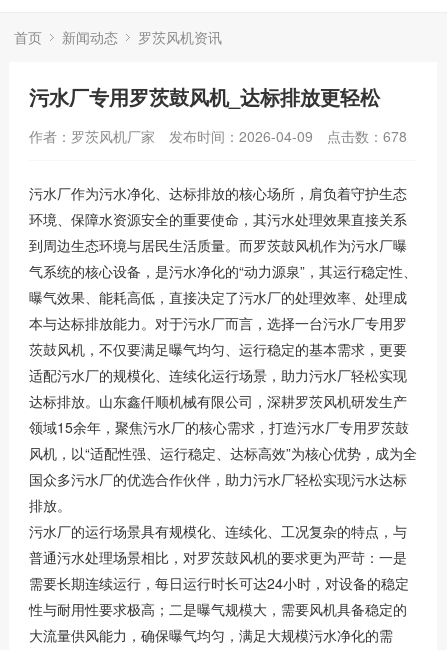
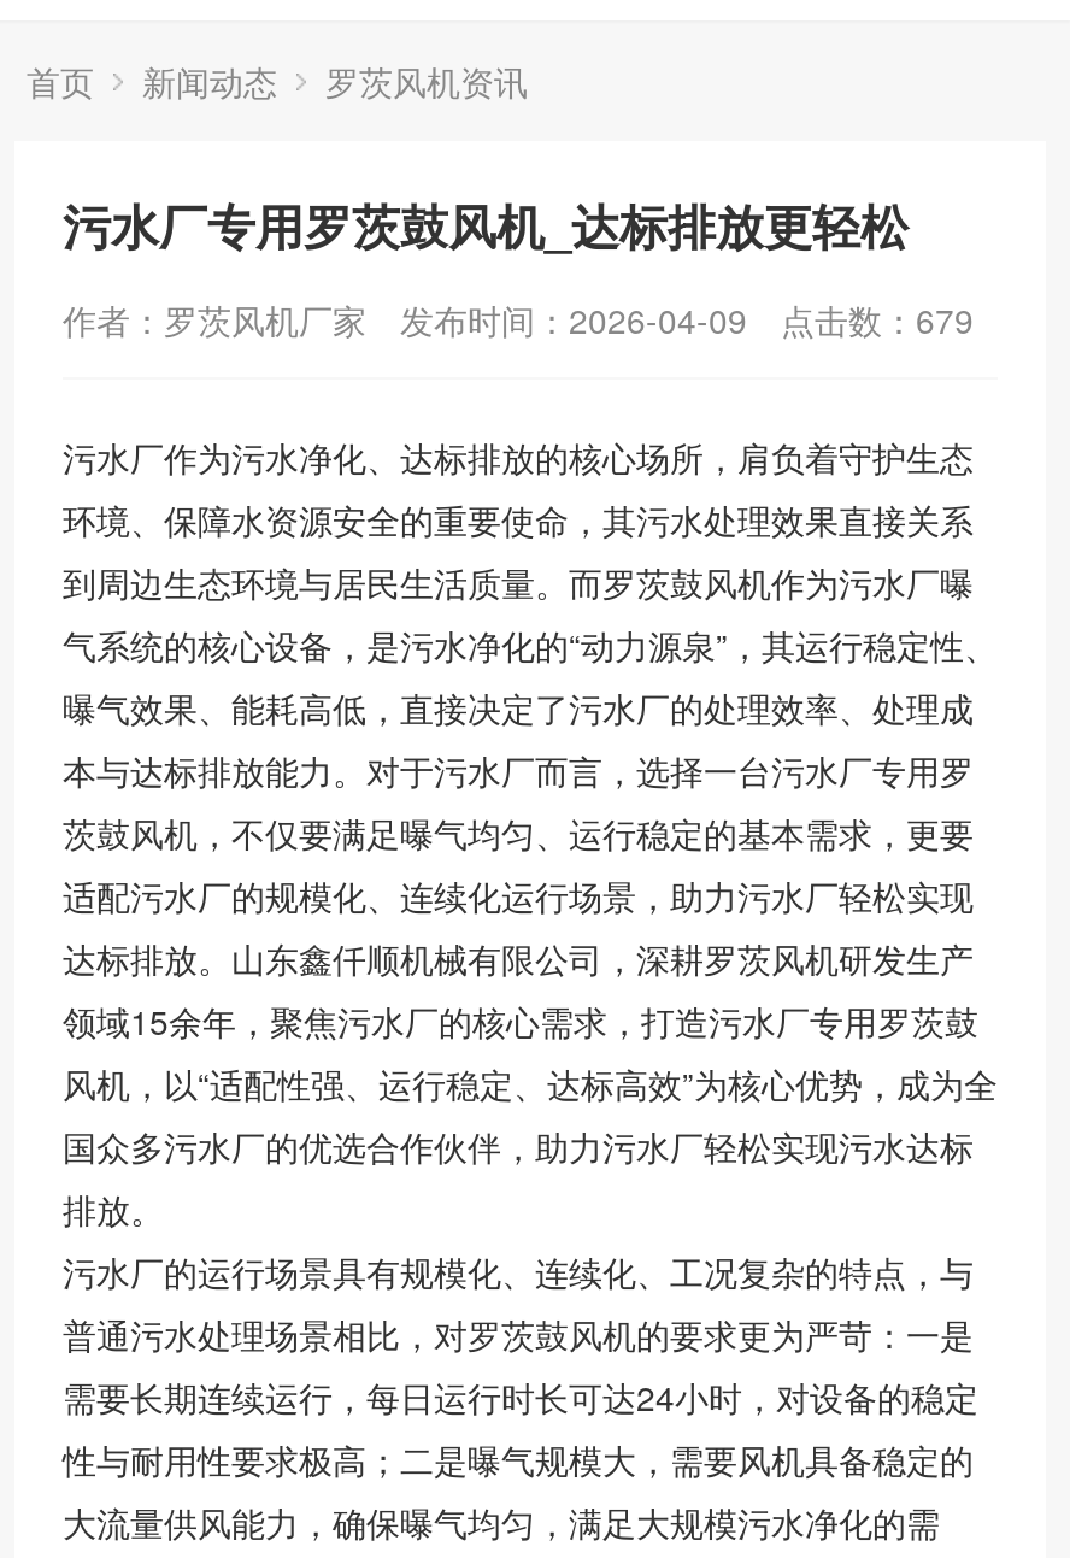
[29,126,407,146] 作者：罗茨风机厂家 发布时间：2026-04-09 点击数：678 -> [63,295,974,343] 作者：罗茨风机厂家 发布时间：2026-04-09 点击数：679

